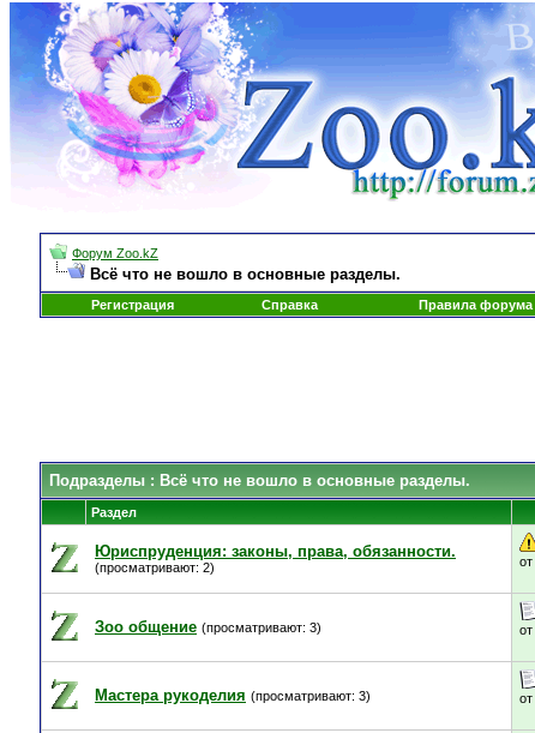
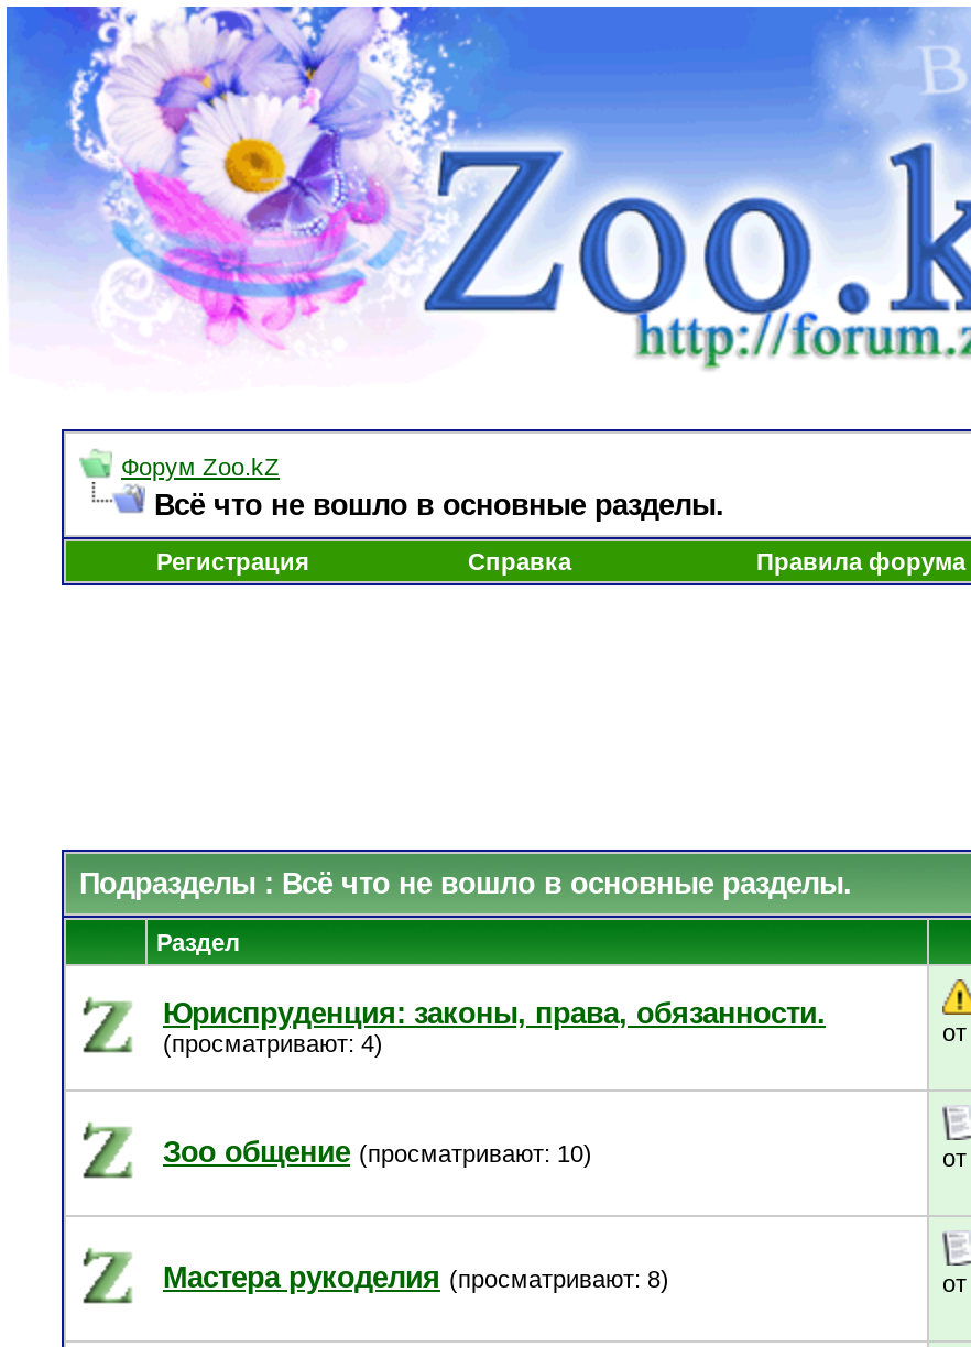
[95,560,215,575] (просматривают: 2) -> [163,1030,383,1056] (просматривают: 4)
[95,618,321,636] Зоо общение (просматривают: 3) -> [163,1136,592,1169] Зоо общение (просматривают: 10)
[95,686,371,704] Мастера рукоделия (просматривают: 3) -> [163,1261,669,1294] Мастера рукоделия (просматривают: 8)

